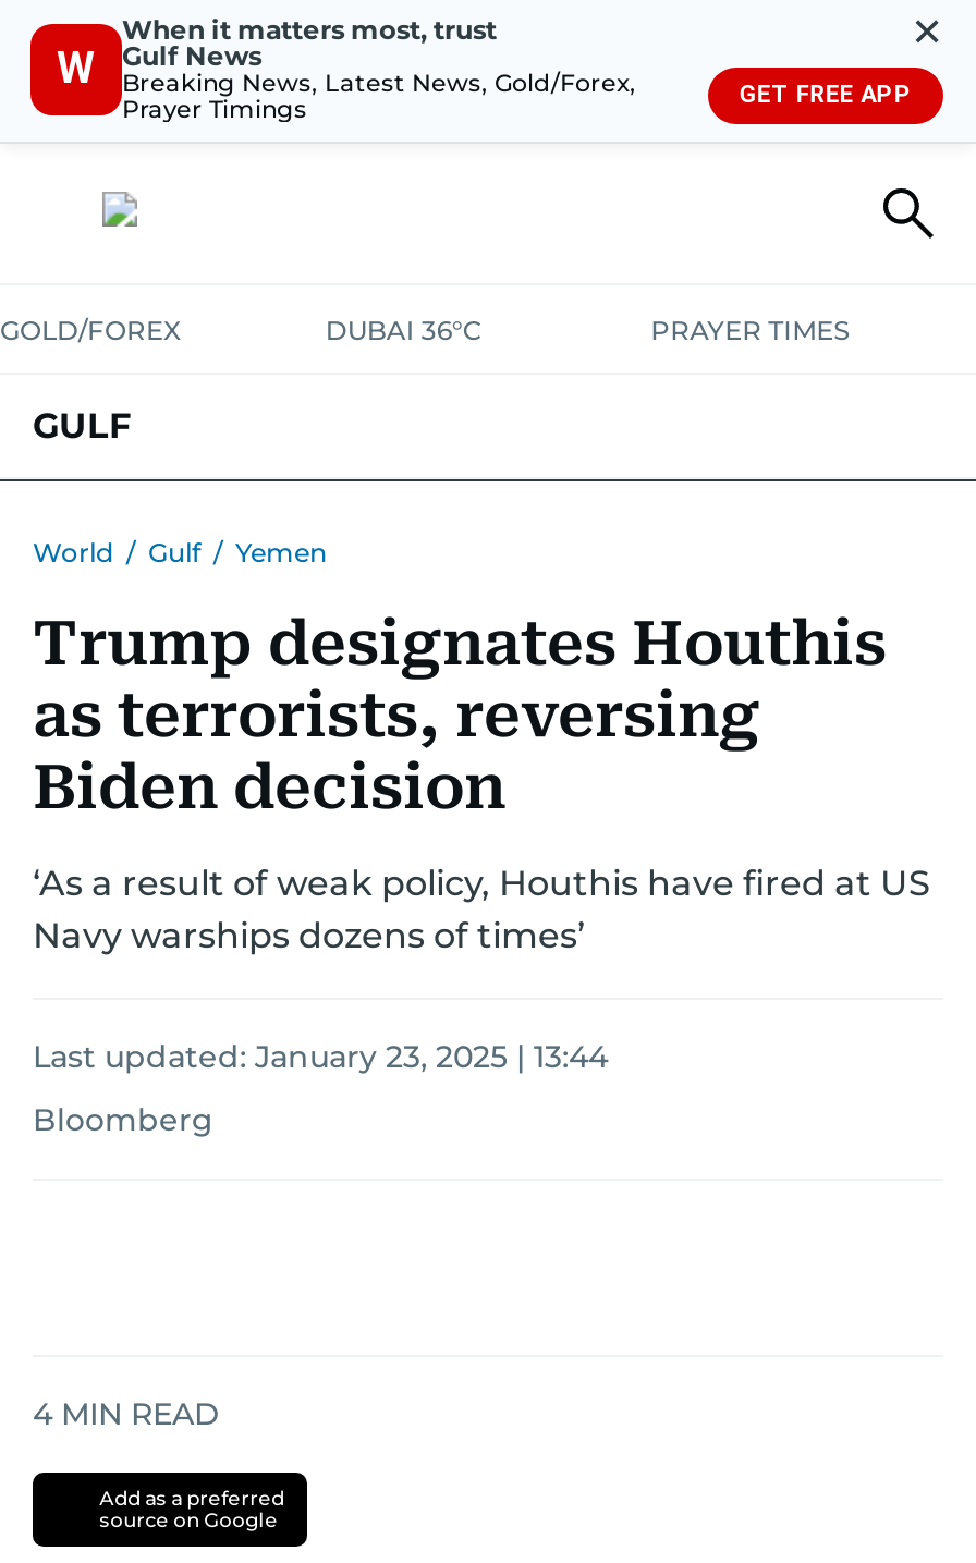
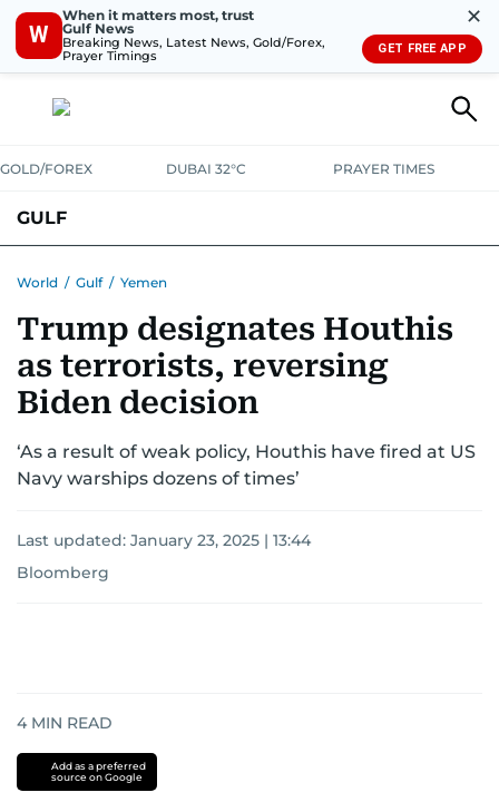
[325,314,482,346] DUBAI 36°C -> [166,160,246,177] DUBAI 32°C

